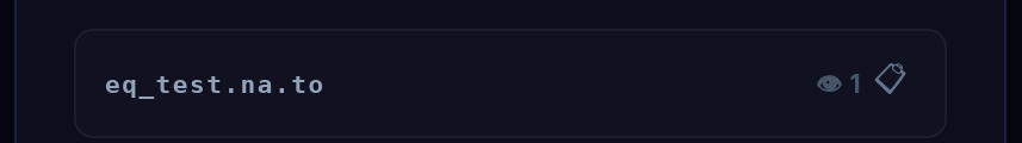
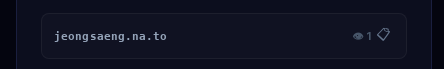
[105,68,325,99] eq_test.na.to -> [54,29,168,42] jeongsaeng.na.to

